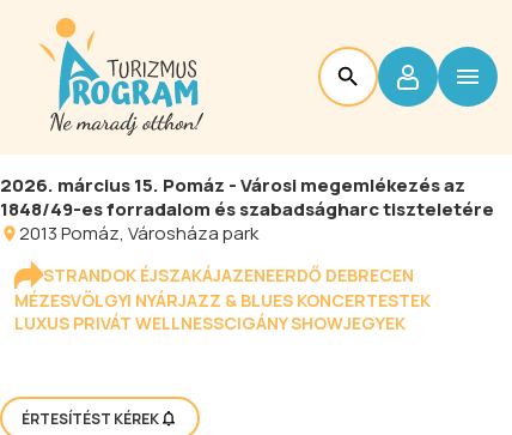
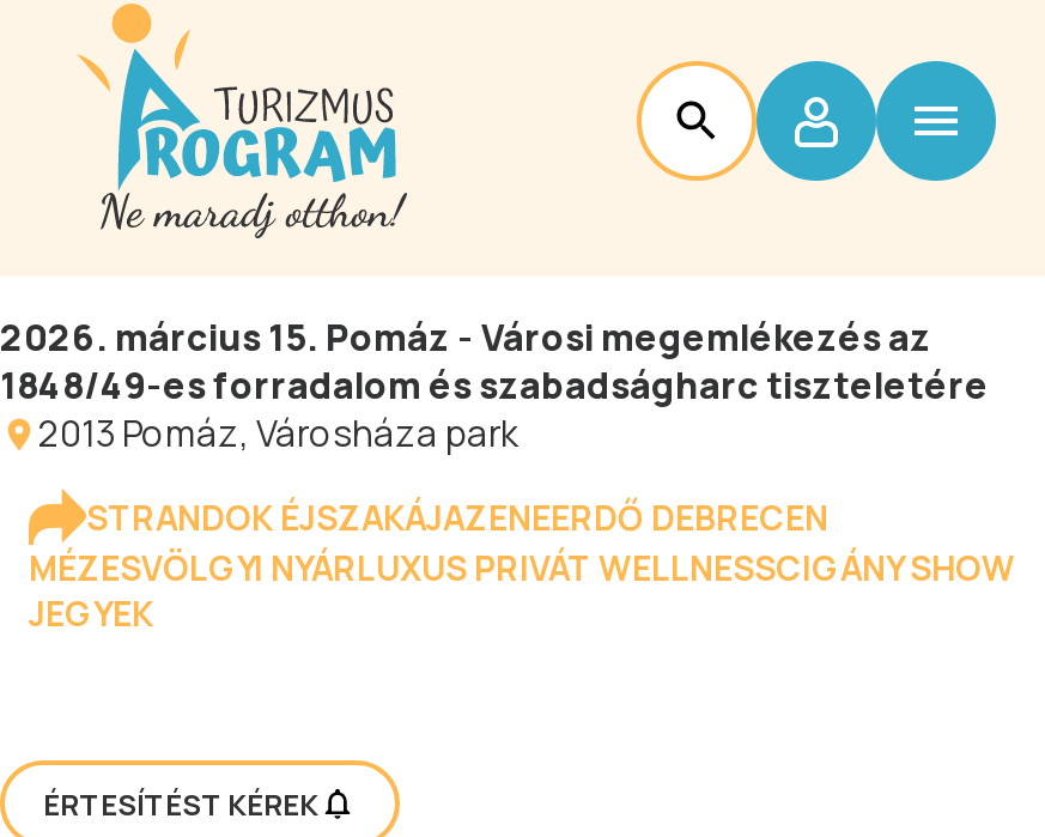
[14,289,431,334] MÉZESVÖLGYI NYÁRJAZZ & BLUES KONCERTESTEK | LUXUS PRIVÁT WELLNESSCIGÁNY SHOWJEGYEK -> [29,545,1015,636] MÉZESVÖLGYI NYÁRLUXUS PRIVÁT WELLNESSCIGÁNY SHOW | JEGYEK

